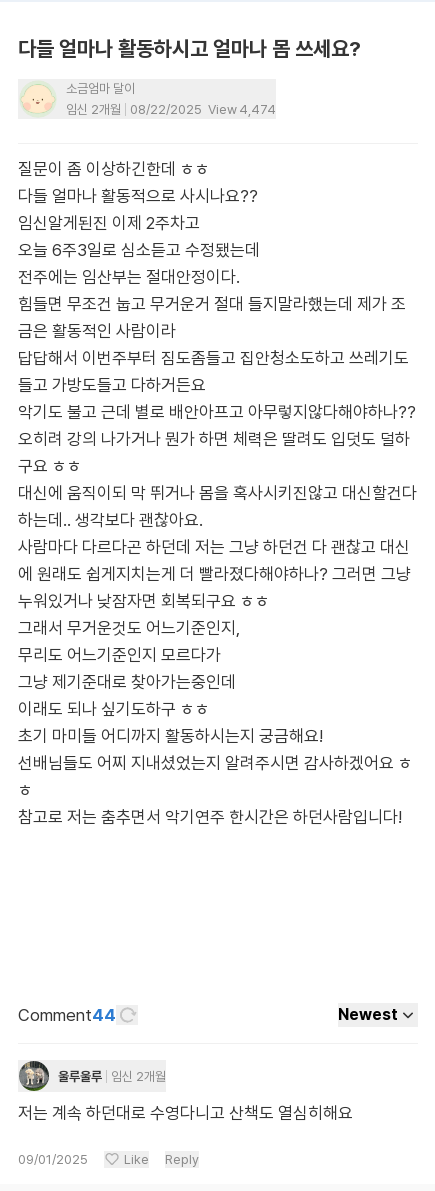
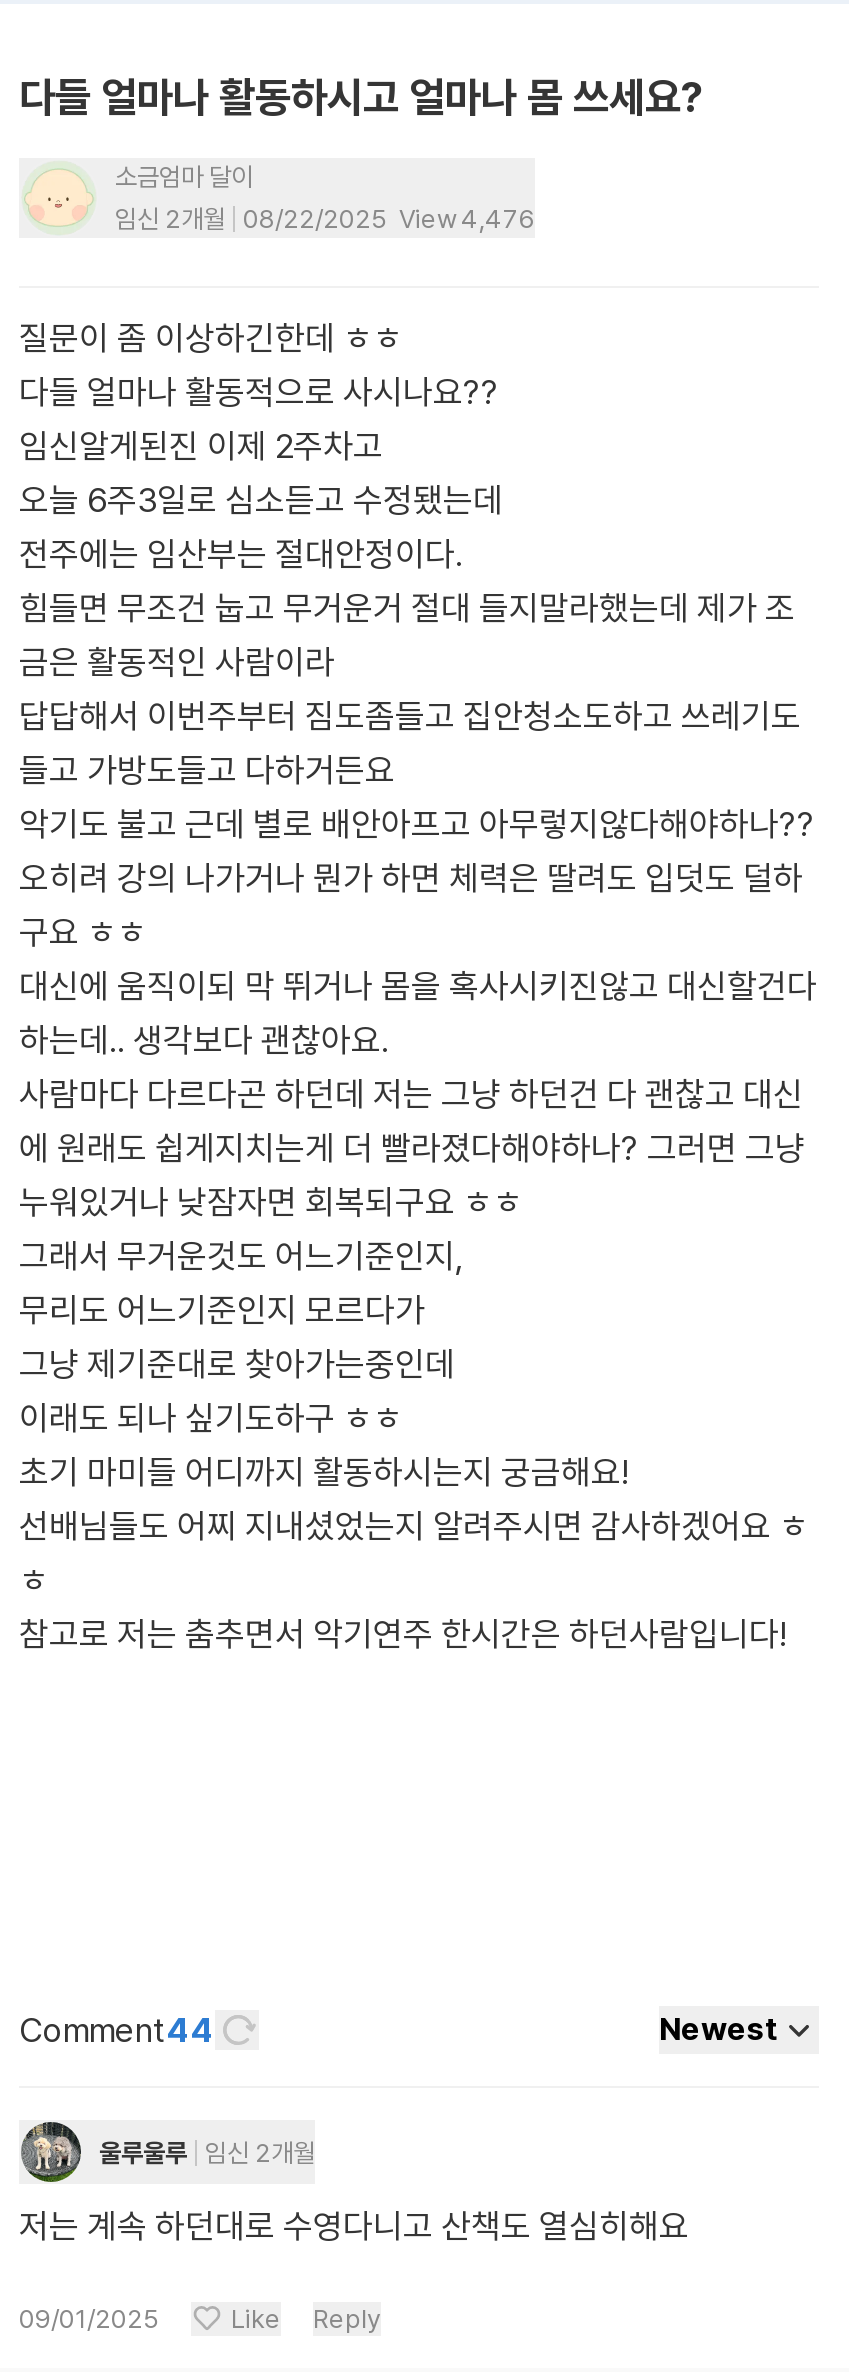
[66,102,276,117] 임신 2개월 08/22/2025 View 4,474 -> [115,204,535,234] 임신 2개월 08/22/2025 View 4,476

